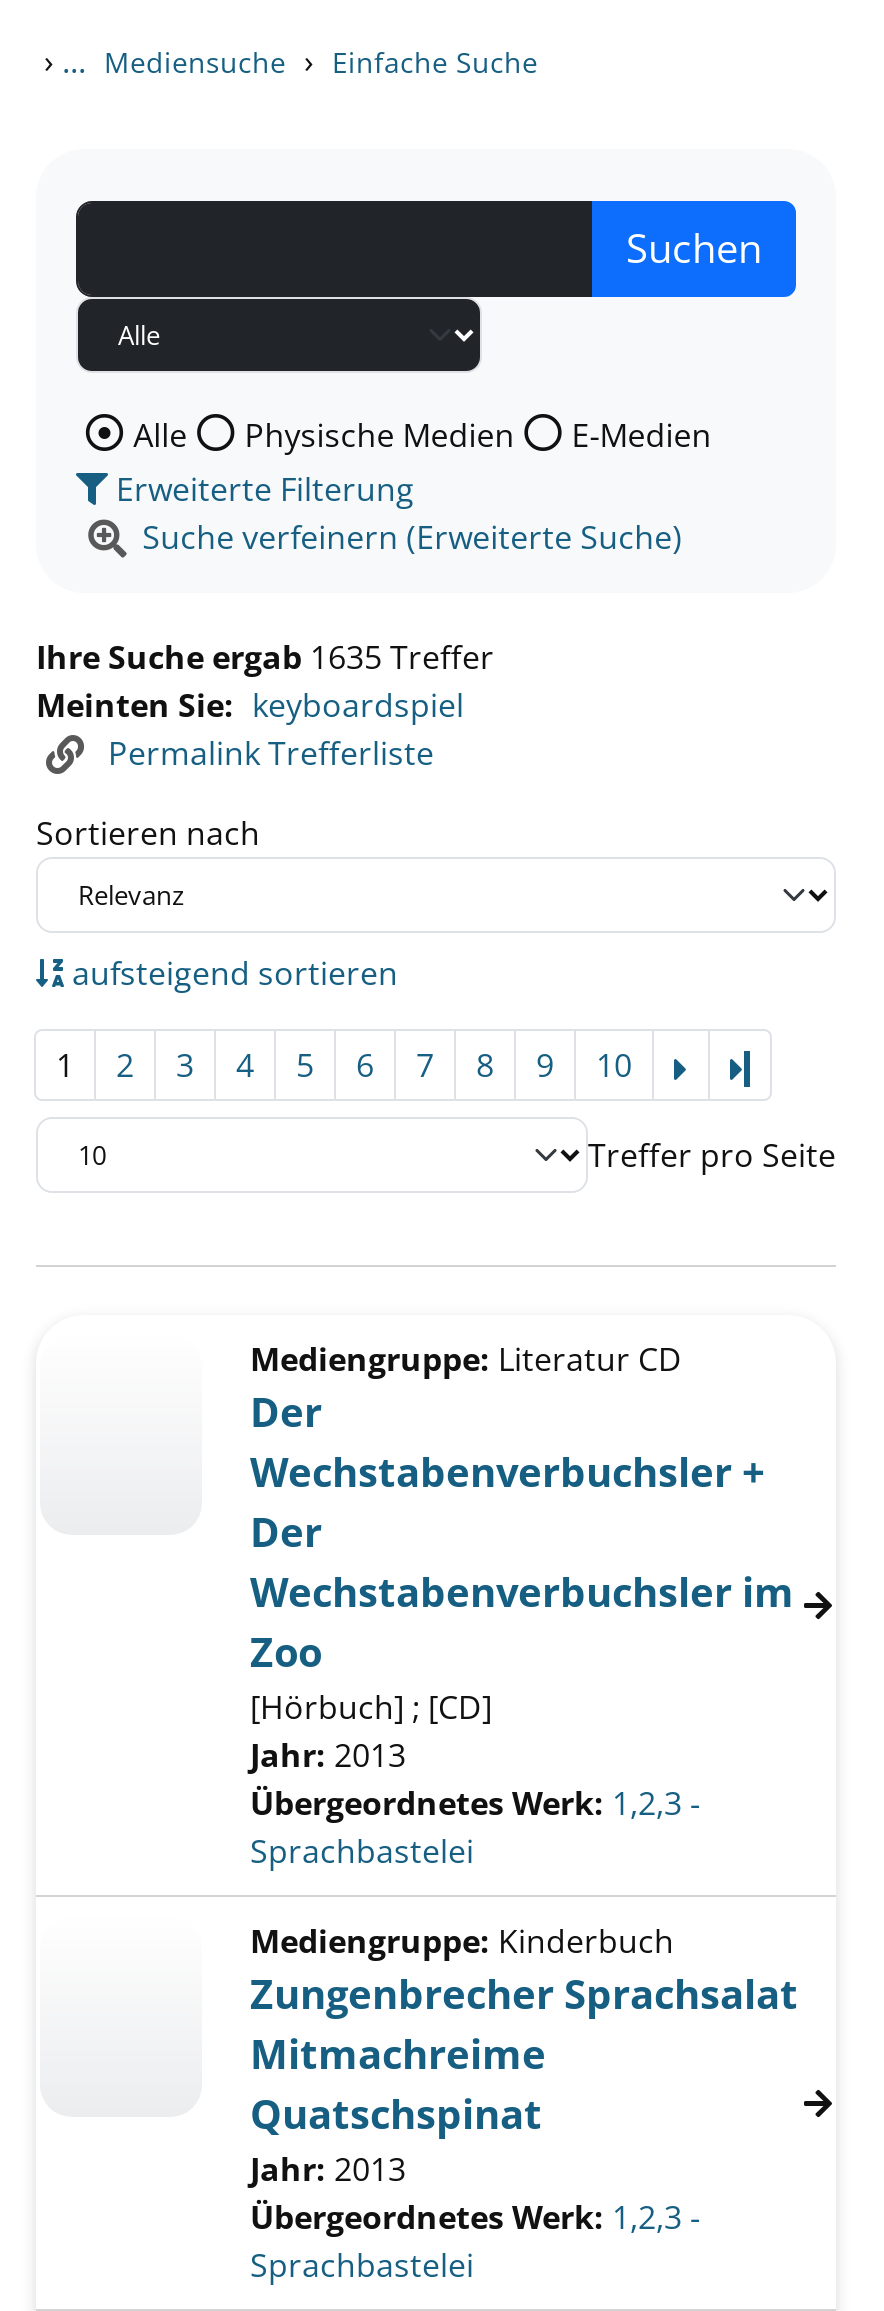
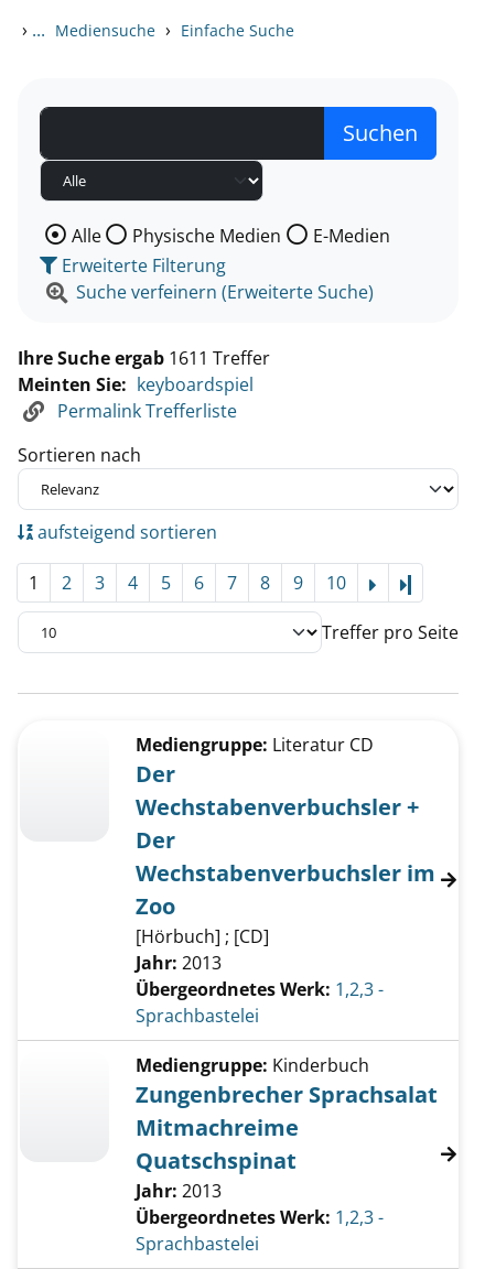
[36,635,494,679] Ihre Suche ergab 1635 Treffer -> [18,346,270,370] Ihre Suche ergab 1611 Treffer

